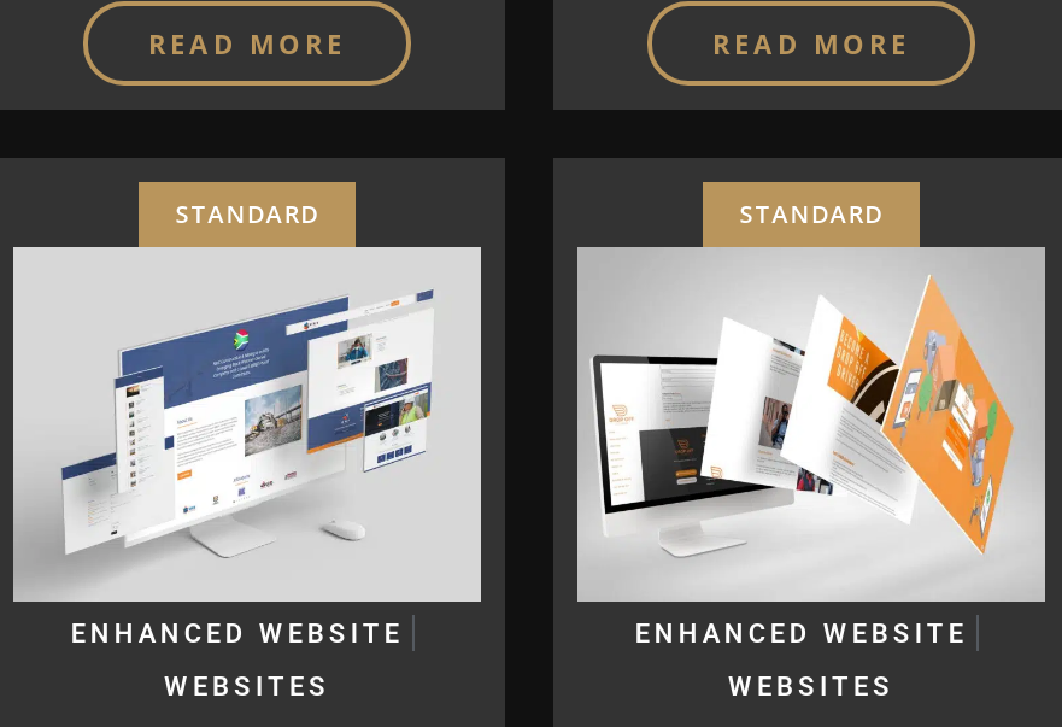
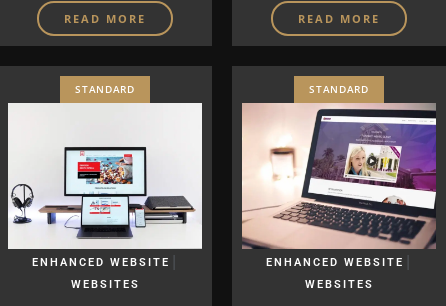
[575,246,1048,603] [image] -> [242,103,436,250] [image]
[13,285,476,603] [image] -> [9,119,195,248] [image]

